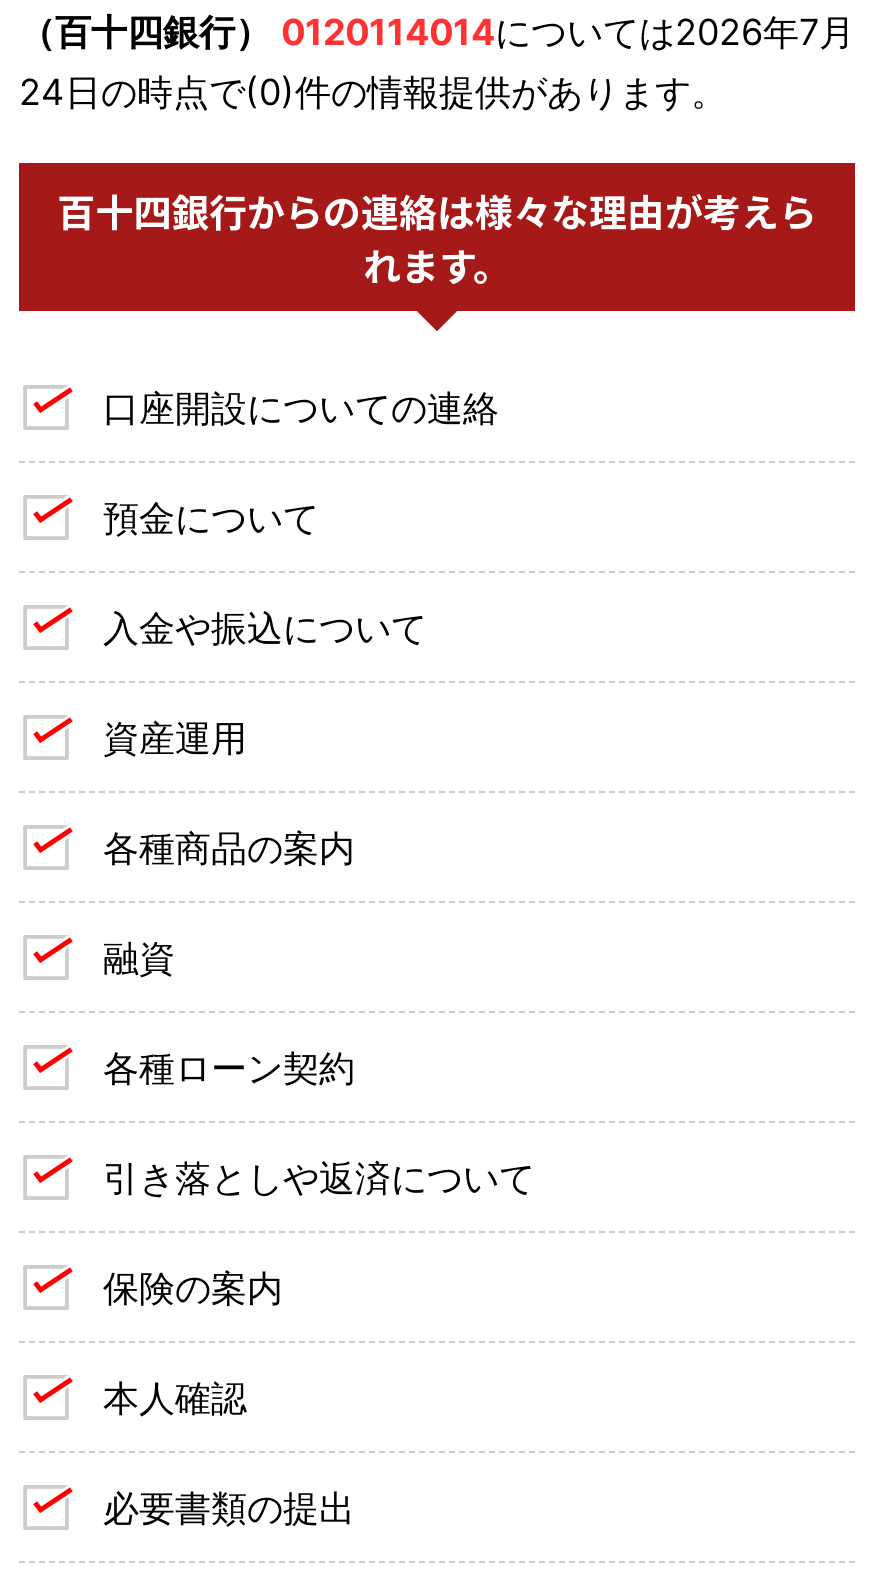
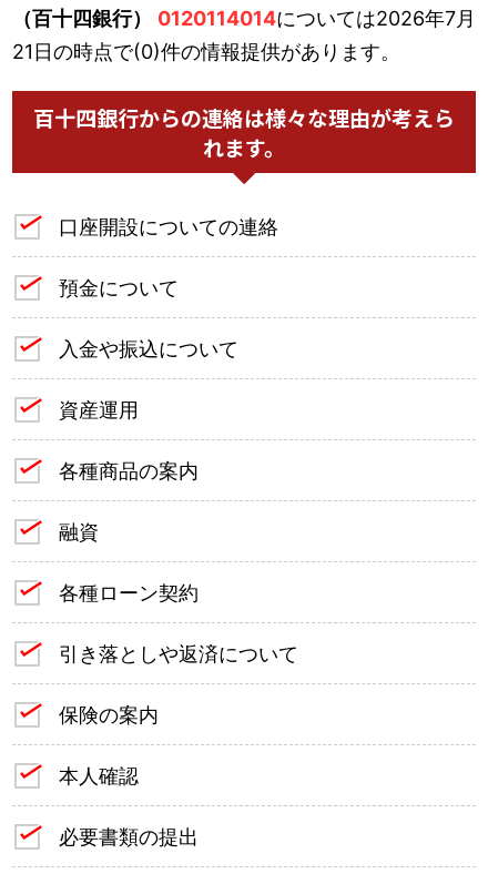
[19,72,727,114] 24日の時点で(0)件の情報提供があります。 -> [12,40,400,64] 21日の時点で(0)件の情報提供があります。

